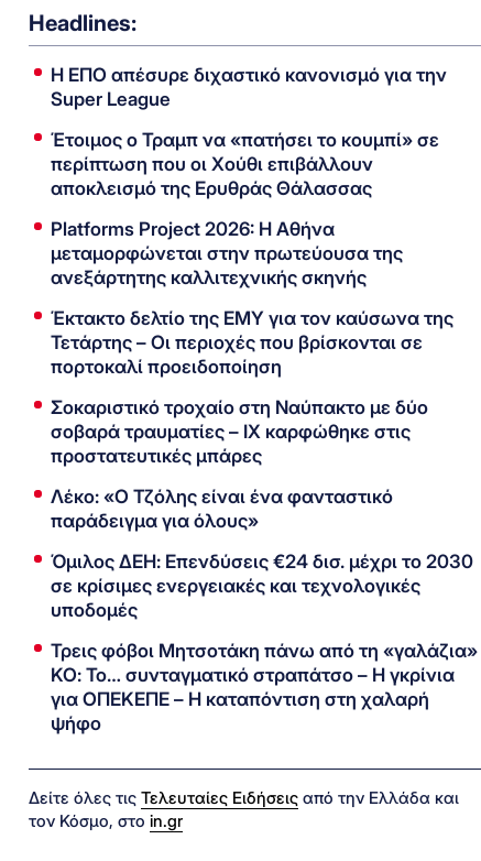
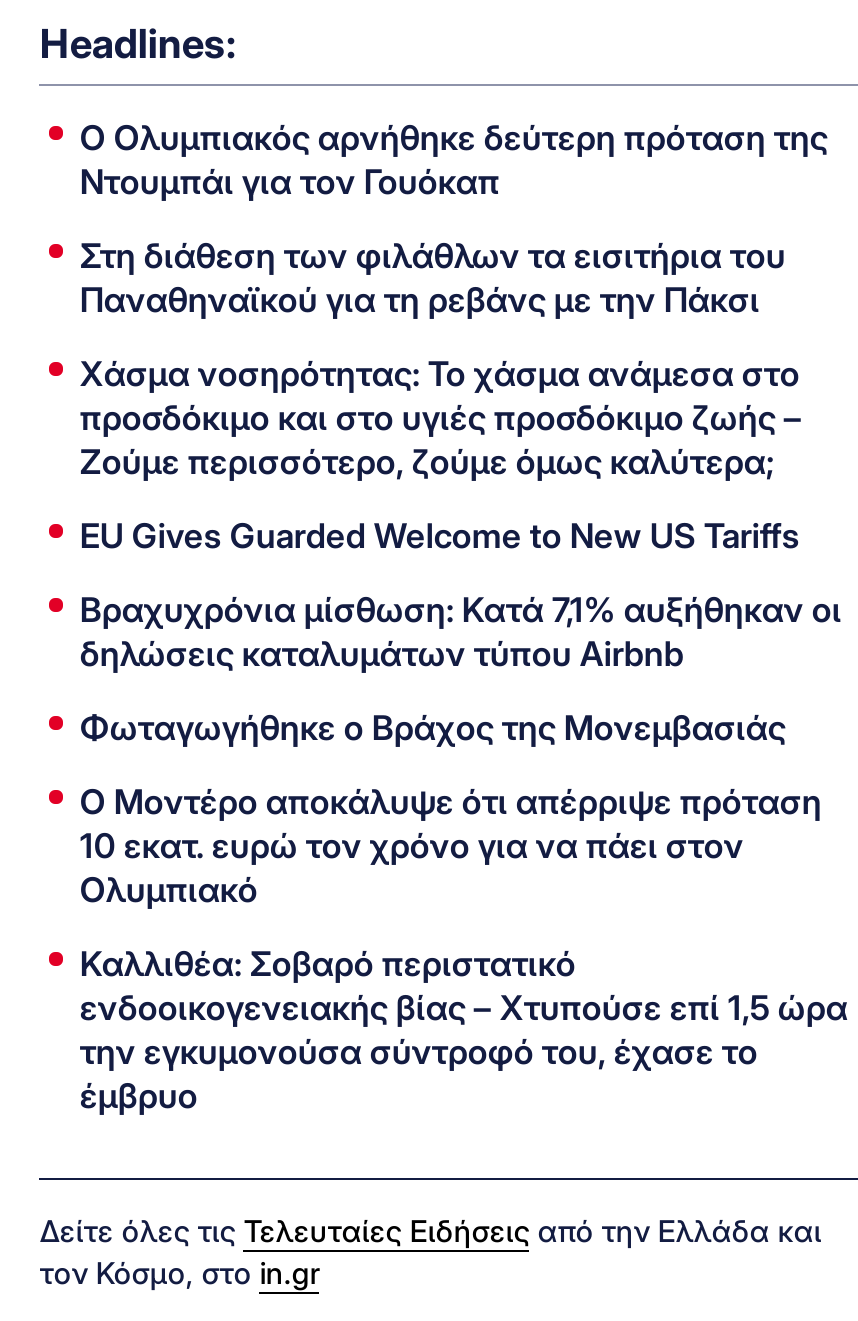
[51,64,447,110] Η ΕΠΟ απέσυρε διχαστικό κανονισμό για την | Super League -> [80,117,828,201] Ο Ολυμπιακός αρνήθηκε δεύτερη πρόταση της | Ντουμπάι για τον Γουόκαπ
[51,128,440,199] Έτοιμος ο Τραμπ να «πατήσει το κουμπί» σε | περίπτωση που οι Χούθι επιβάλλουν | αποκλεισμό της Ερυθράς Θάλασσας -> [80,235,786,319] Στη διάθεση των φιλάθλων τα εισιτήρια του | Παναθηναϊκού για τη ρεβάνς με την Πάκσι
[51,218,403,288] Platforms Project 2026: Η Αθήνα | μεταμορφώνεται στην πρωτεύουσα της | ανεξάρτητης καλλιτεχνικής σκηνής -> [80,353,802,481] Χάσμα νοσηρότητας: Το χάσμα ανάμεσα στο | προσδόκιμο και στο υγιές προσδόκιμο ζωής – | Ζούμε περισσότερο, ζούμε όμως καλύτερα;
[51,307,454,377] Έκτακτο δελτίο της ΕΜΥ για τον καύσωνα της | Τετάρτης – Οι περιοχές που βρίσκονται σε | πορτοκαλί προειδοποίηση -> [80,515,800,555] EU Gives Guarded Welcome to New US Tariffs
[51,396,428,467] Σοκαριστικό τροχαίο στη Ναύπακτο με δύο | σοβαρά τραυματίες – ΙΧ καρφώθηκε στις | προστατευτικές μπάρες -> [80,589,842,673] Βραχυχρόνια μίσθωση: Κατά 7,1% αυξήθηκαν οι | δηλώσεις καταλυμάτων τύπου Airbnb
[51,485,393,531] Λέκο: «Ο Τζόλης είναι ένα φανταστικό | παράδειγμα για όλους» -> [80,707,786,747] Φωταγωγήθηκε ο Βράχος της Μονεμβασιάς
[51,550,474,621] Όμιλος ΔΕΗ: Επενδύσεις €24 δισ. μέχρι το 2030 | σε κρίσιμες ενεργειακές και τεχνολογικές | υποδομές -> [80,781,822,909] Ο Μοντέρο αποκάλυψε ότι απέρριψε πρόταση | 10 εκατ. ευρώ τον χρόνο για να πάει στον | Ολυμπιακό
[51,639,478,734] Τρεις φόβοι Μητσοτάκη πάνω από τη «γαλάζια» | ΚΟ: Το… συνταγματικό στραπάτσο – Η γκρίνια | για ΟΠΕΚΕΠΕ – Η καταπόντιση στη χαλαρή | ψήφο -> [80,943,848,1115] Καλλιθέα: Σοβαρό περιστατικό | ενδοοικογενειακής βίας – Χτυπούσε επί 1,5 ώρα | την εγκυμονούσα σύντροφό του, έχασε το | έμβρυο

